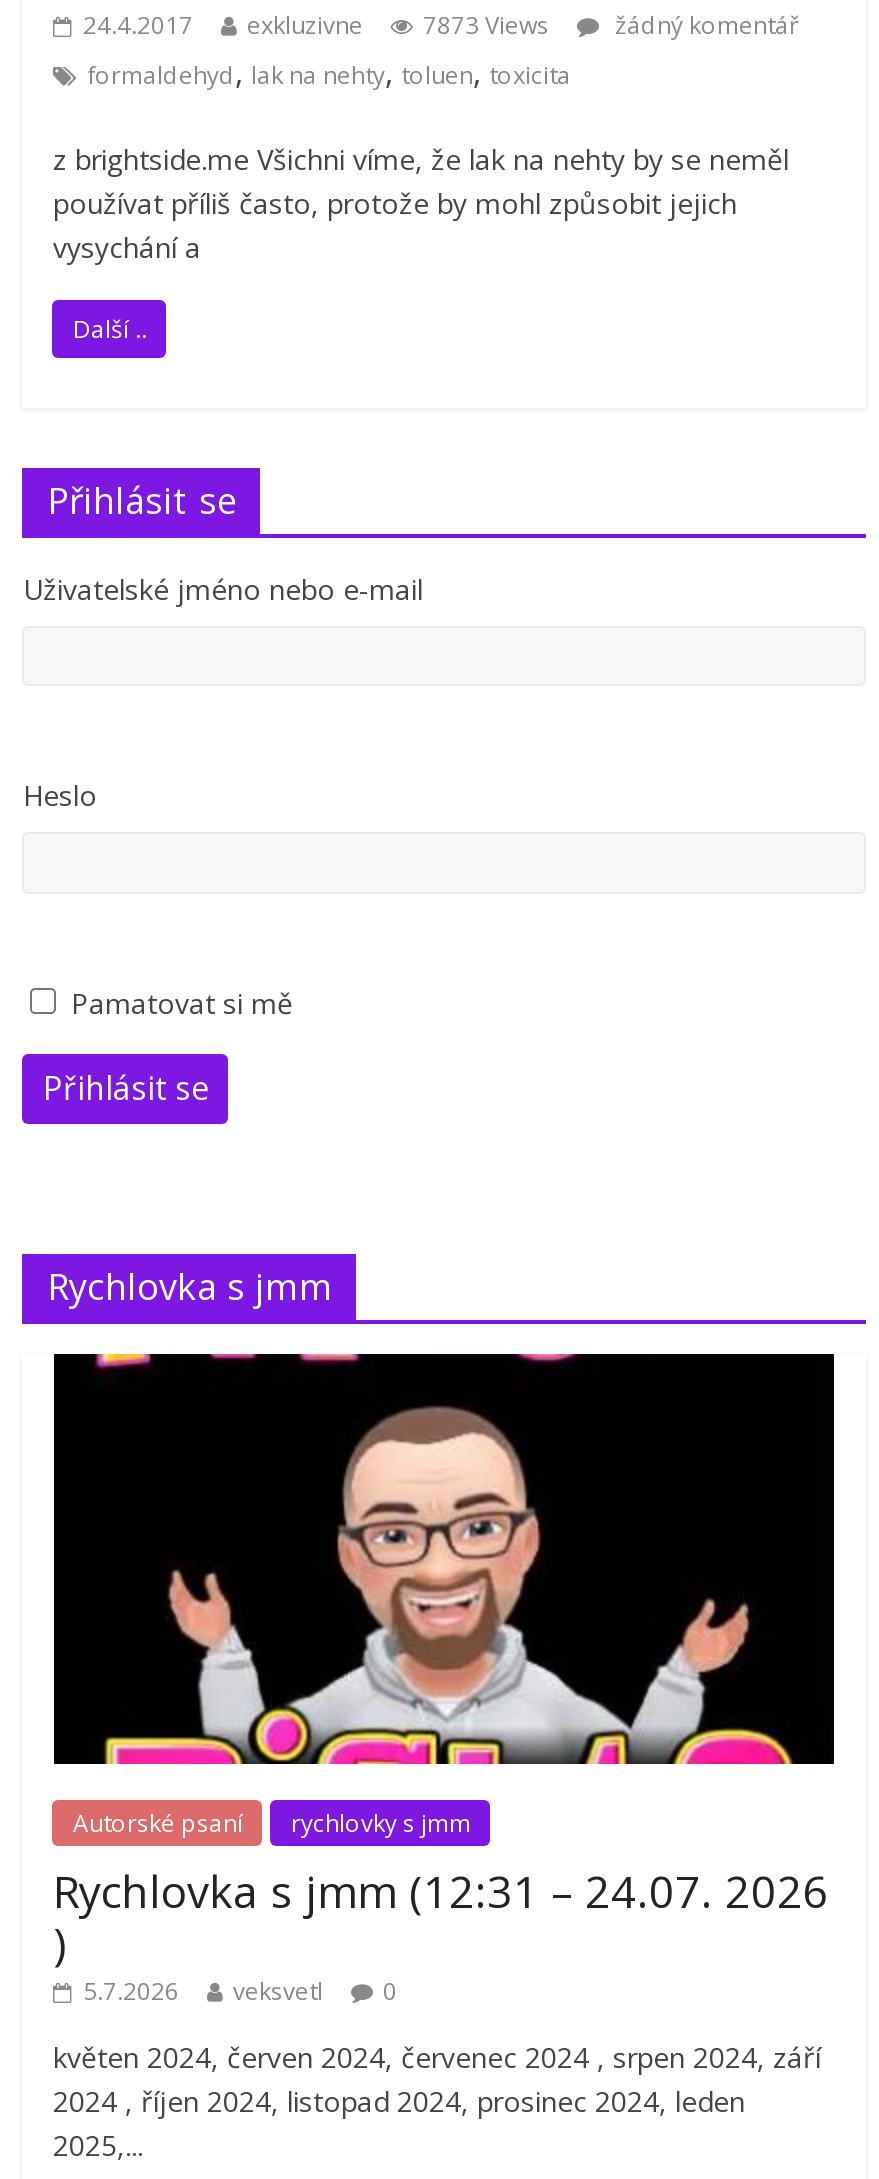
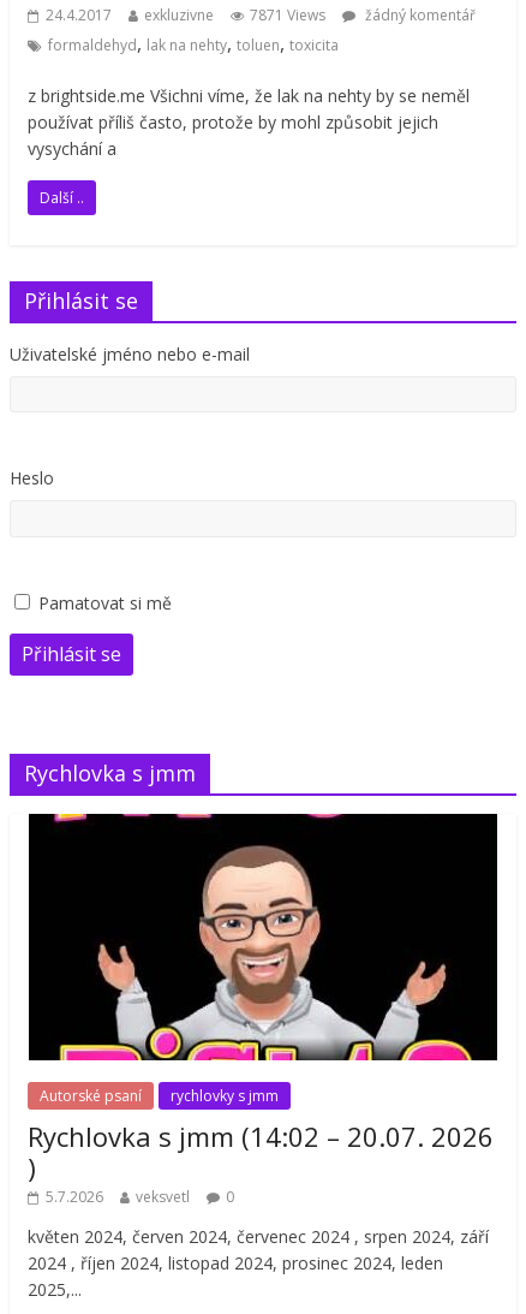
[83,8,799,42] 24.4.2017 exkluzivne 7873 Views žádný komentář -> [46,5,476,25] 24.4.2017 exkluzivne 7871 Views žádný komentář
[53,1859,829,1919] Rychlovka s jmm (12:31 – 24.07. 2026 -> [28,1118,494,1154] Rychlovka s jmm (14:02 – 20.07. 2026

